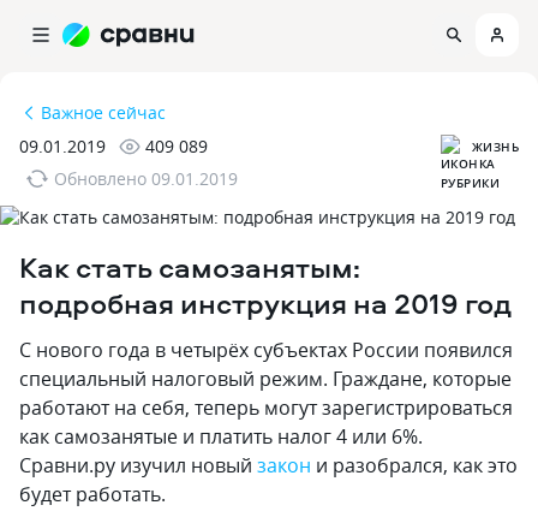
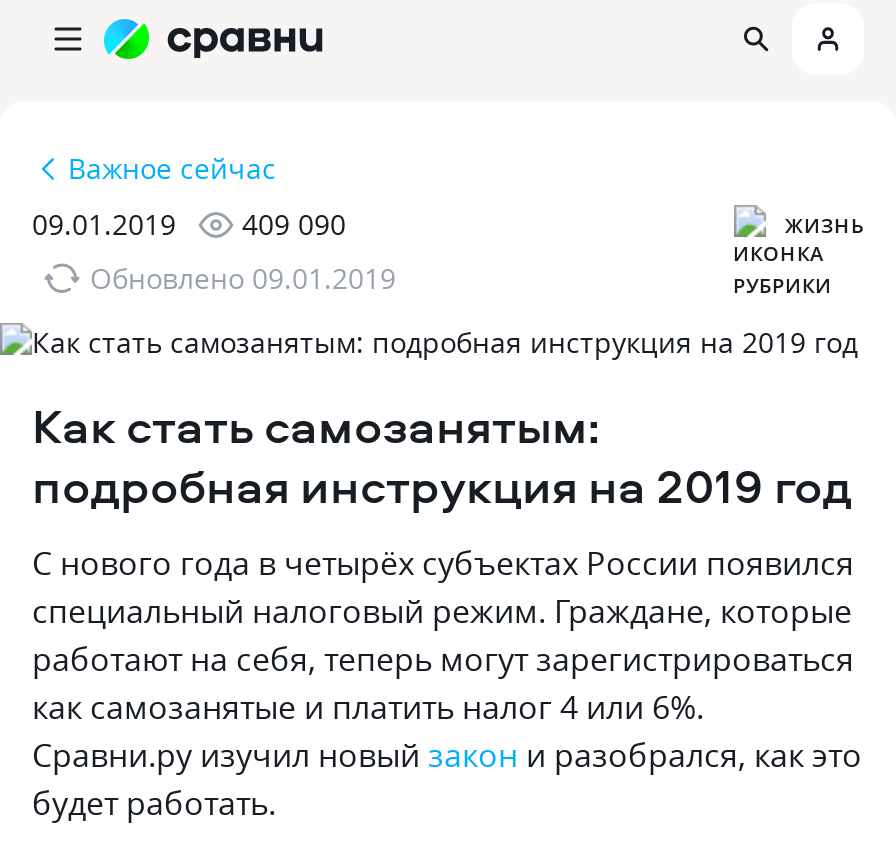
[19,135,208,158] 09.01.2019 409 089 -> [32,205,346,243] 09.01.2019 409 090

